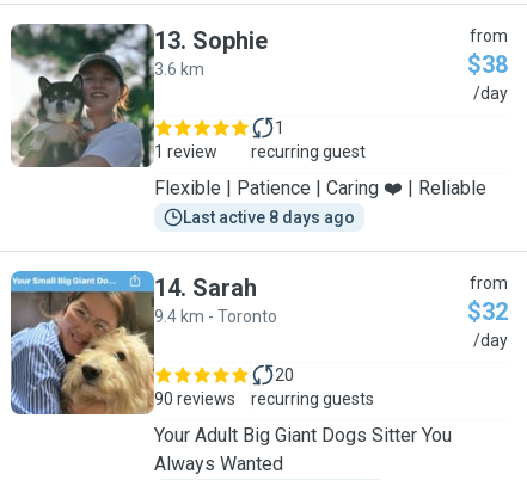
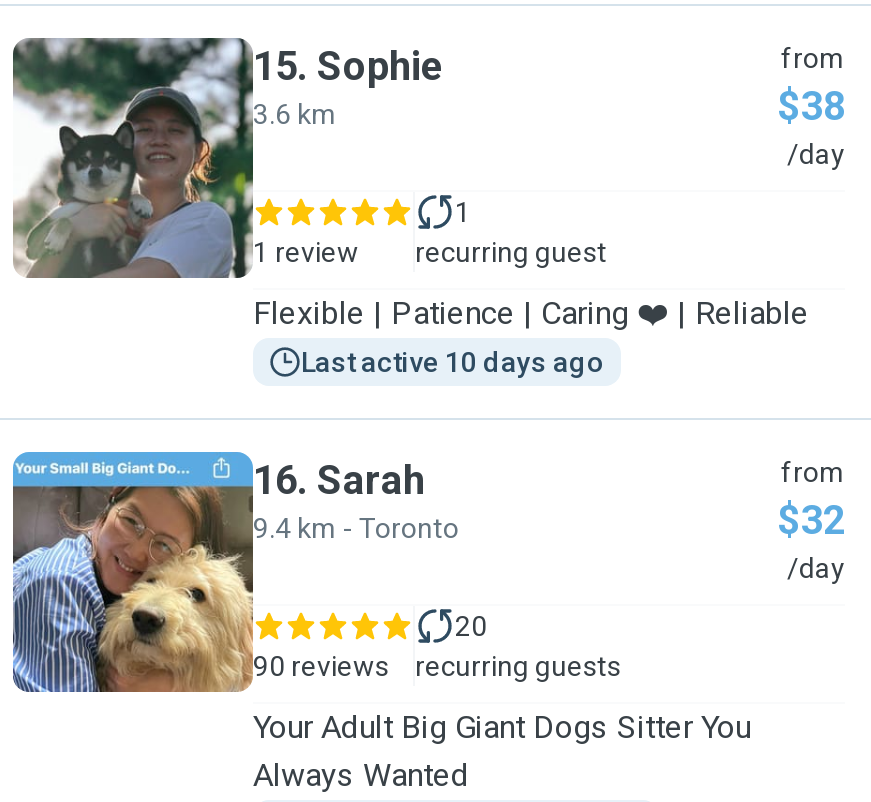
[154,26,268,55] 13. Sophie -> [253,42,443,90] 15. Sophie
[183,208,355,227] Last active 8 days ago -> [301,346,605,378] Last active 10 days ago
[154,273,257,302] 14. Sarah -> [253,456,425,504] 16. Sarah

